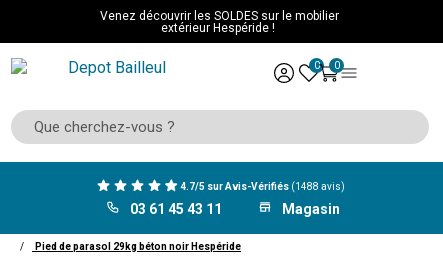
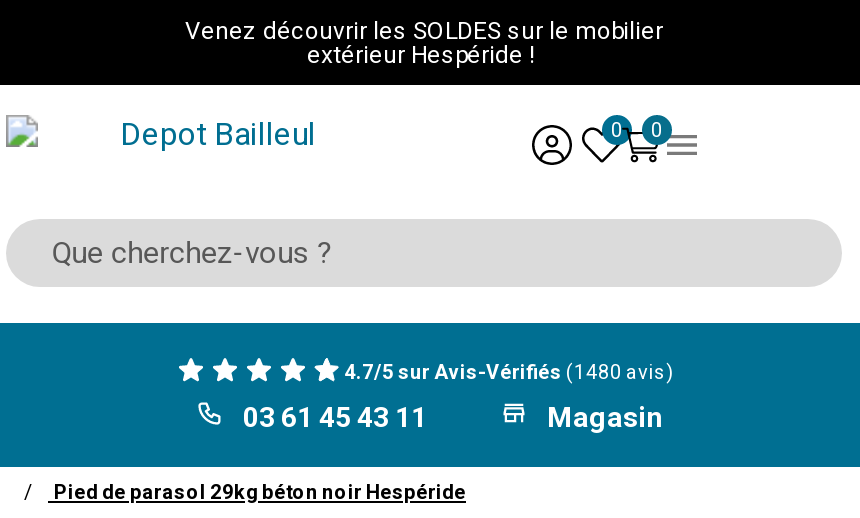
[180,181,345,192] 4.7/5 sur Avis-Vérifiés (1488 avis) -> [344,361,674,383] 4.7/5 sur Avis-Vérifiés (1480 avis)

